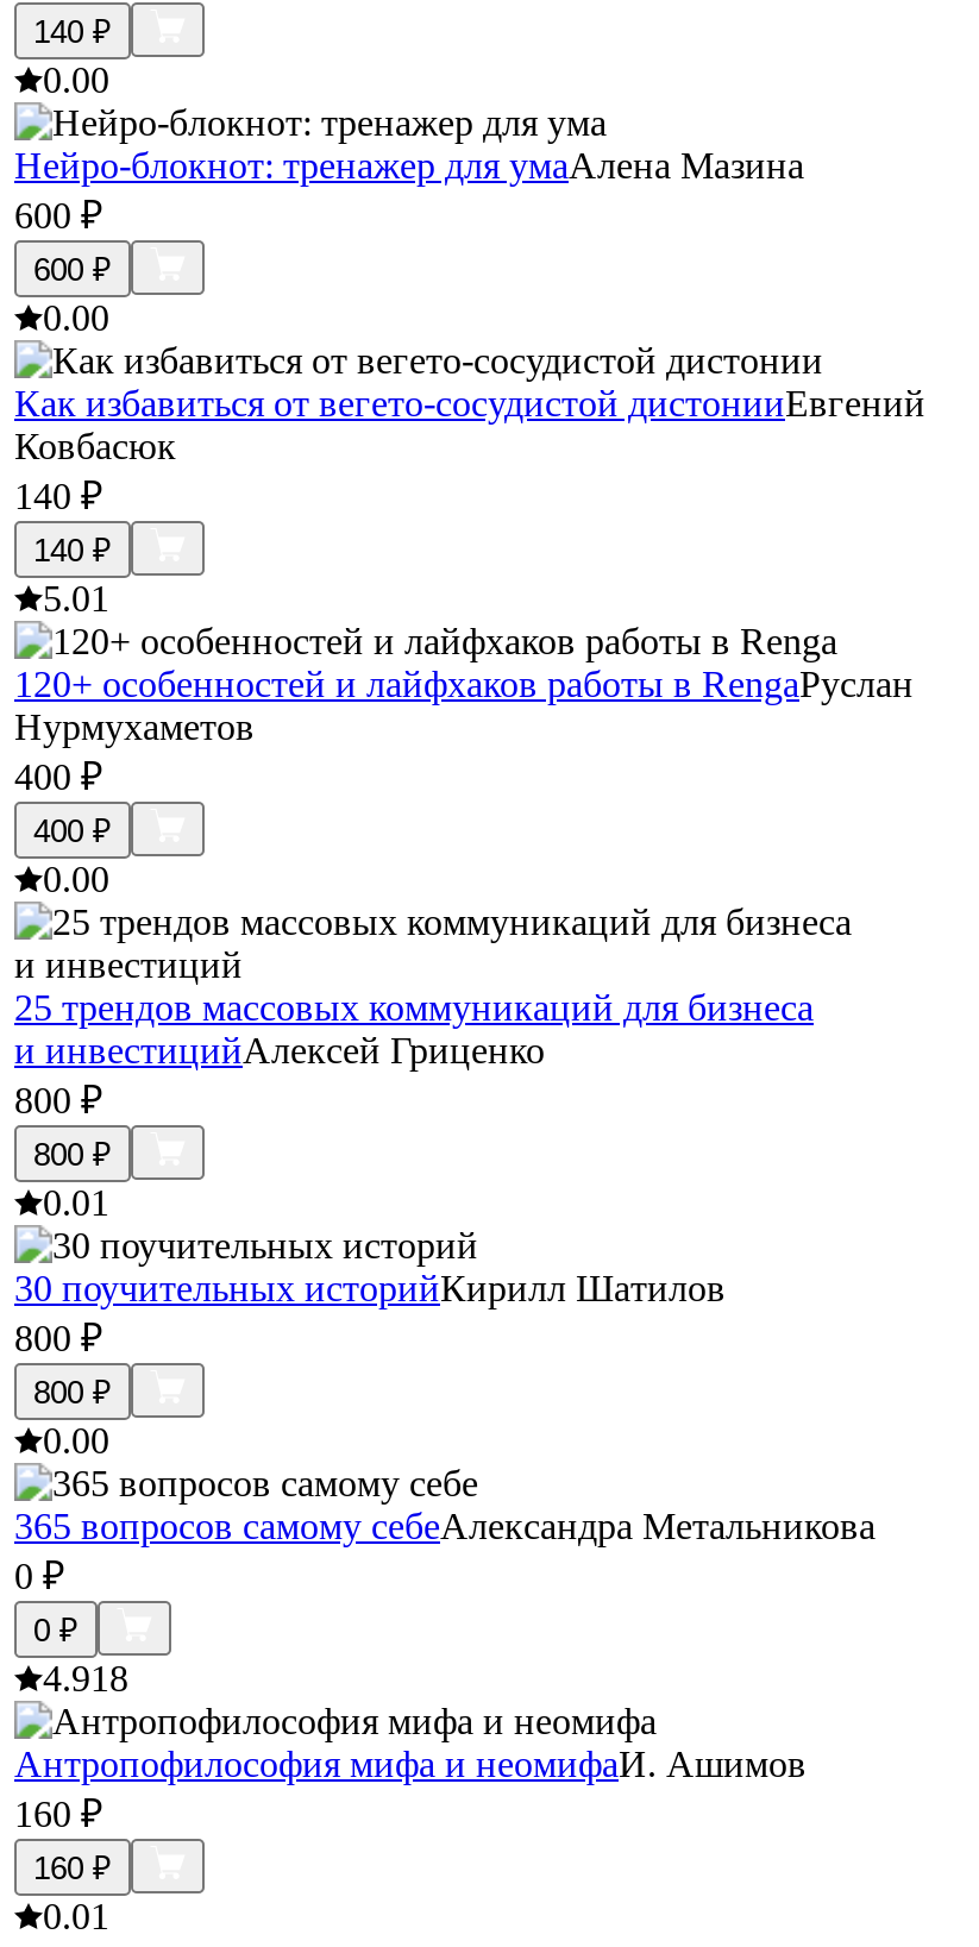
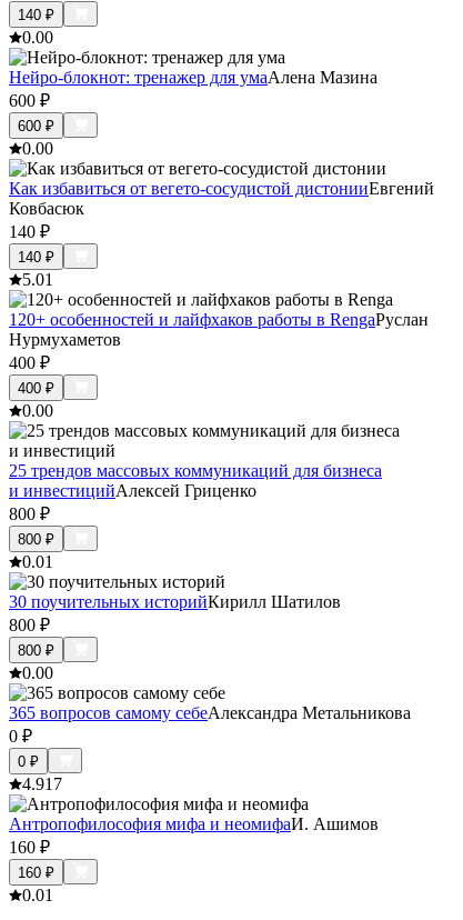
[43,1658,128,1698] 4.918 -> [22,774,62,793] 4.917

